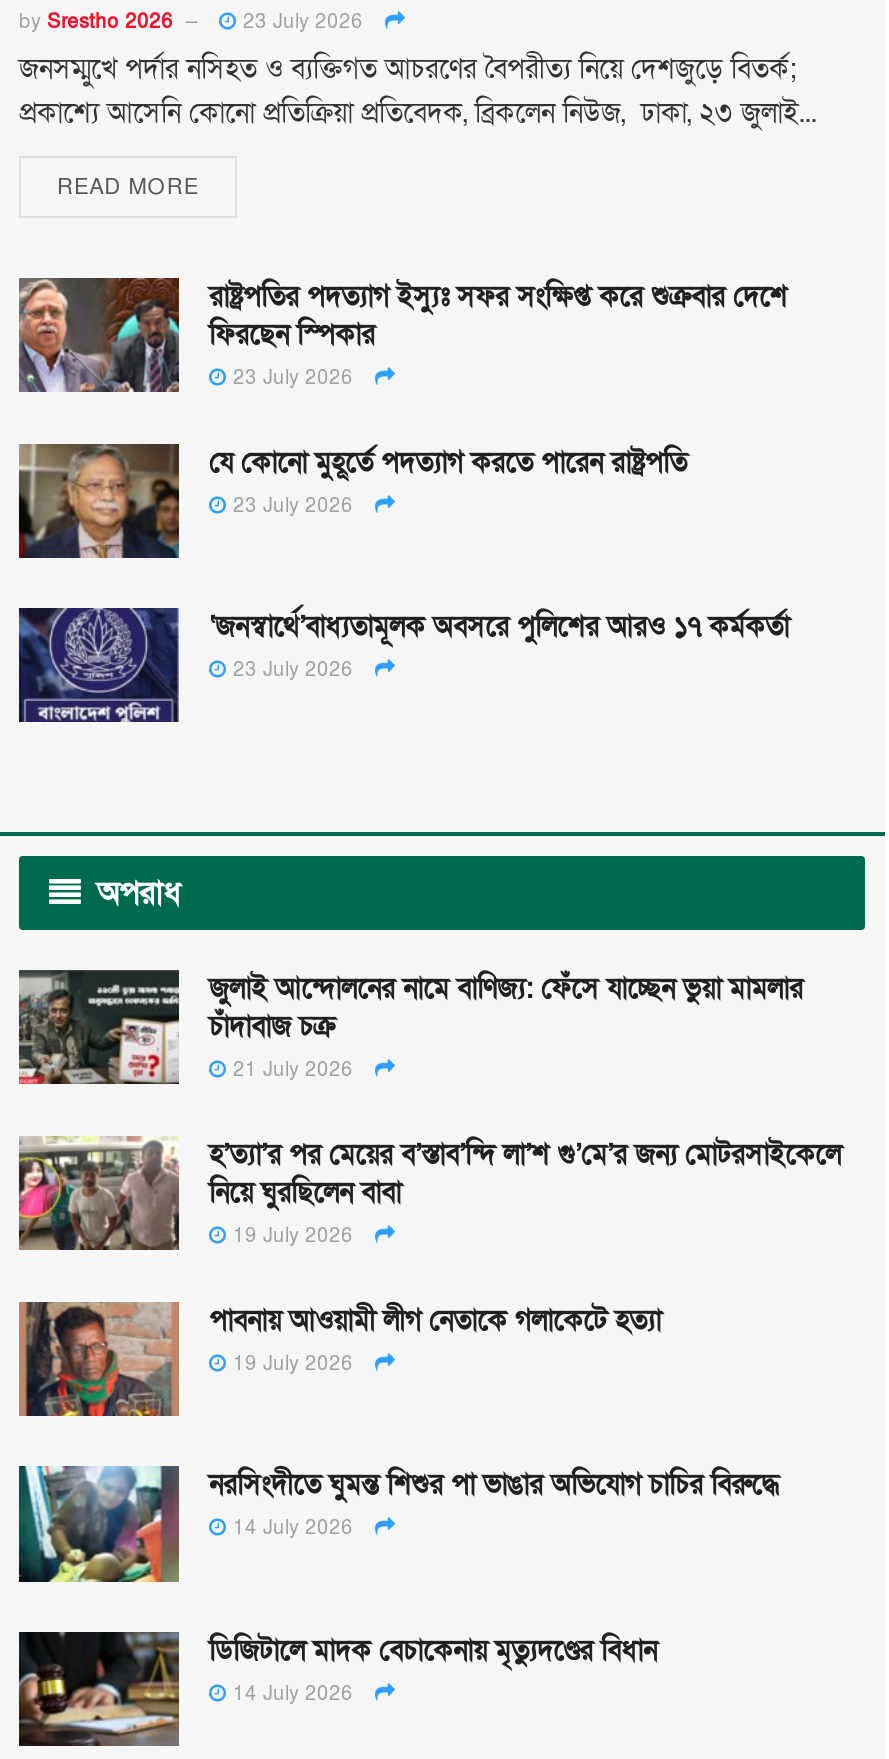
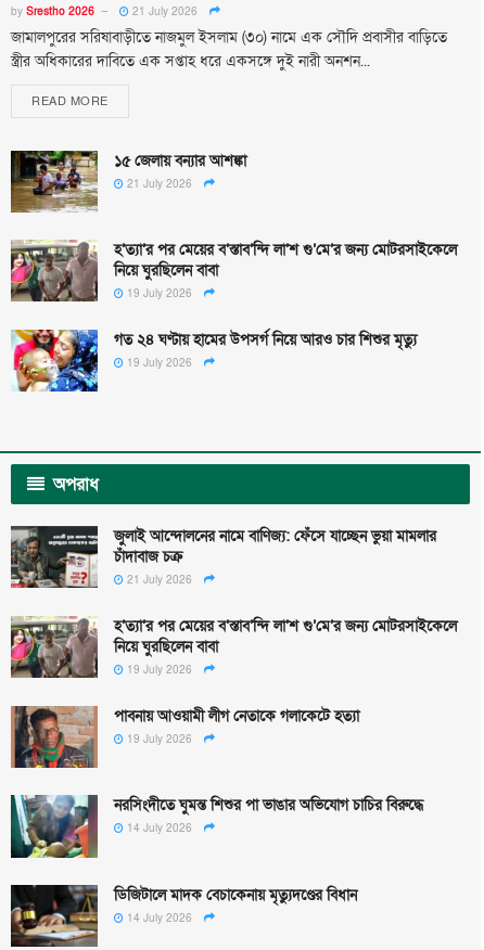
[19,8,817,132] 23 July 2026 | জনসম্মুখে পর্দার নসিহত ও ব্যক্তিগত আচরণের বৈপরীত্য নিয়ে দেশজুড়ে বিতর্ক; | প্রকাশ্যে আসেনি কোনো প্রতিক্রিয়া প্রতিবেদক, ব্রিকলেন নিউজ, ঢাকা, ২৩ জুলাই... -> [11,4,447,71] 21 July 2026 | জামালপুরের সরিষাবাড়ীতে নাজমুল ইসলাম (৩০) নামে এক সৌদি প্রবাসীর বাড়িতে | স্ত্রীর অধিকারের দাবিতে এক সপ্তাহ ধরে একসঙ্গে দুই নারী অনশন...
[19,276,787,394] [image] | রাষ্ট্রপতির পদত্যাগ ইস্যুঃ সফর সংক্ষিপ্ত করে শুক্রবার দেশে | ফিরছেন স্পিকার | 23 July 2026 -> [11,150,246,213] [image] | ১৫ জেলায় বন্যার আশঙ্কা | 21 July 2026
[17,442,687,560] [image] | যে কোনো মুহূর্তে পদত্যাগ করতে পারেন রাষ্ট্রপতি | 23 July 2026 -> [10,240,457,303] [image] | হ’ত্যা’র পর মেয়ের ব’স্তাব’ন্দি লা’শ গু’মে’র জন্য মোটরসাইকেলে | নিয়ে ঘুরছিলেন বাবা | 19 July 2026
[17,606,789,724] [image] | ‘জনস্বার্থে’বাধ্যতামূলক অবসরে পুলিশের আরও ১৭ কর্মকর্তা | 23 July 2026 -> [11,329,417,393] [image] | গত ২৪ ঘণ্টায় হামের উপসর্গ নিয়ে আরও চার শিশুর মৃত্যু | 19 July 2026

